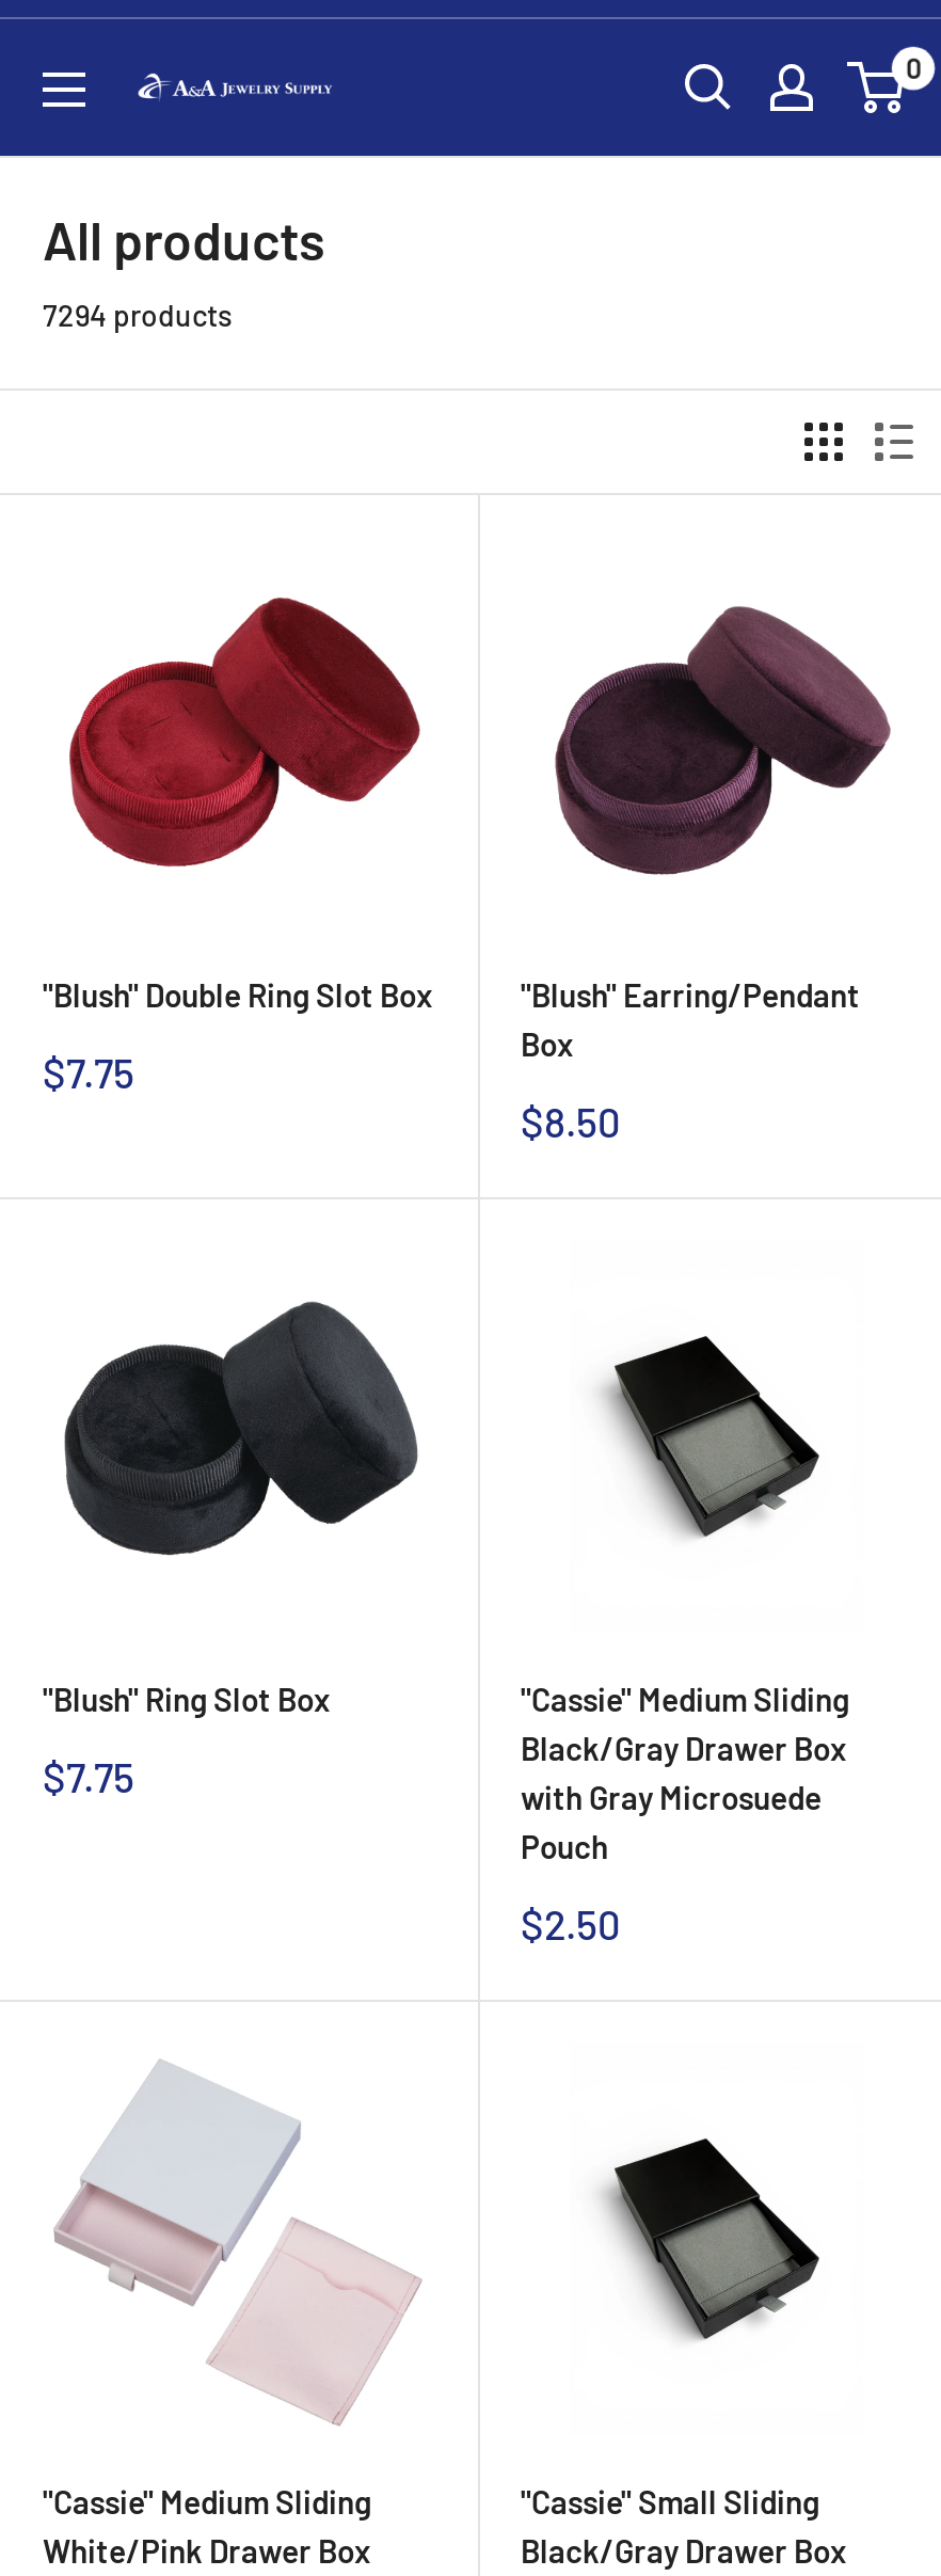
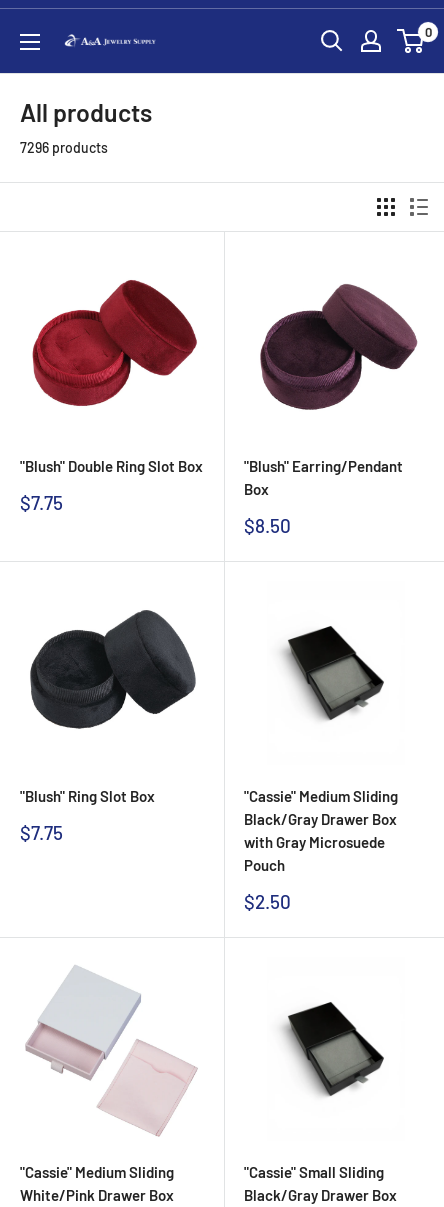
[43,297,233,333] 7294 products -> [20,139,108,156] 7296 products

